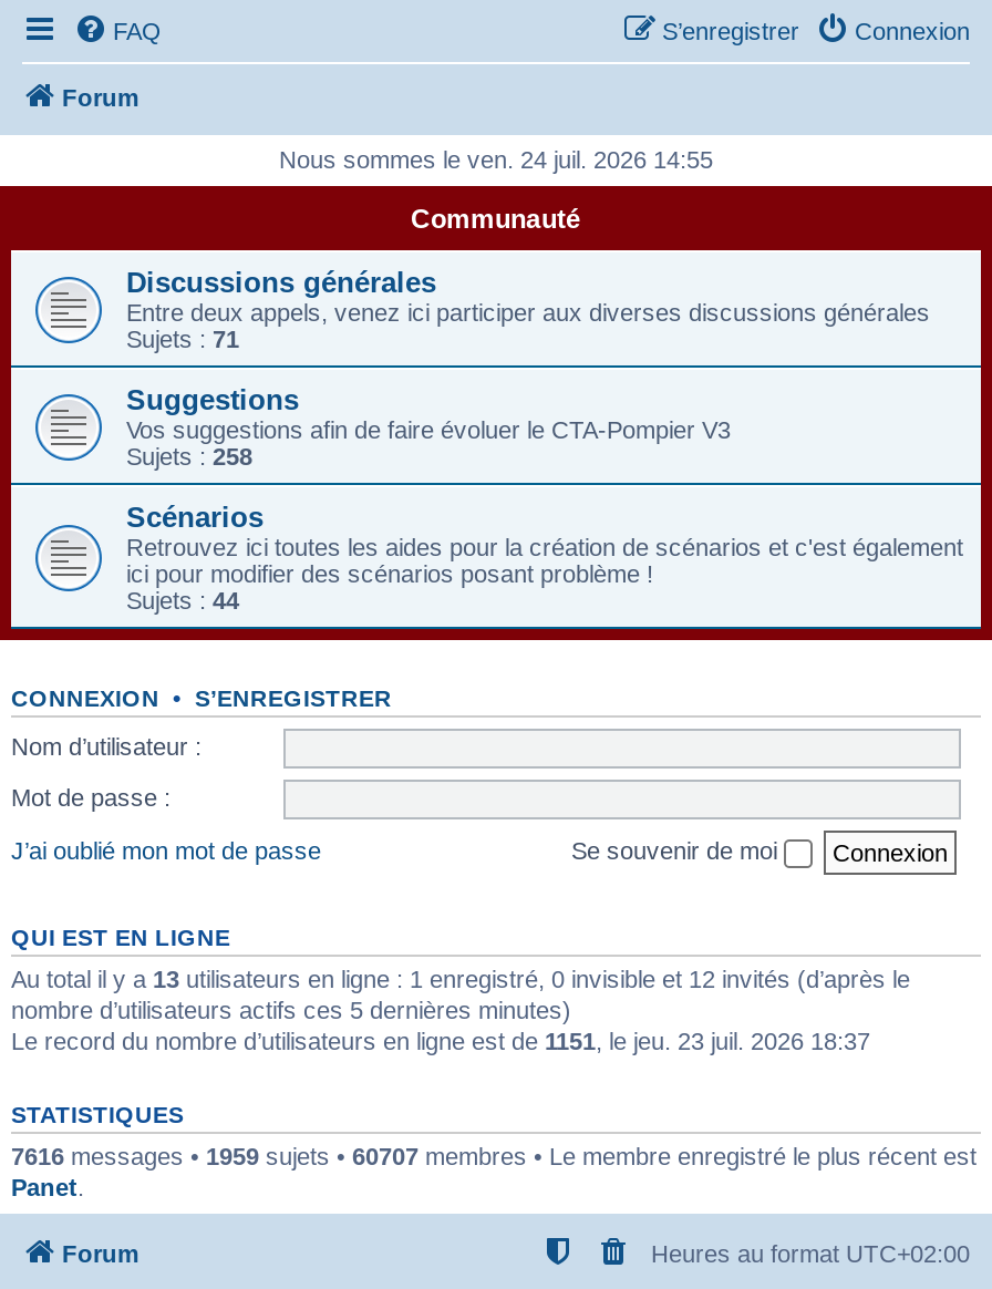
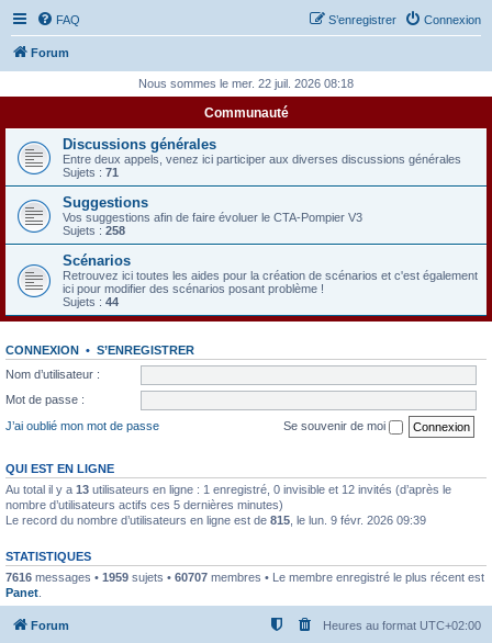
[279,146,713,173] Nous sommes le ven. 24 juil. 2026 14:55 -> [138,77,354,90] Nous sommes le mer. 22 juil. 2026 08:18
[11,1027,870,1053] Le record du nombre d’utilisateurs en ligne est de 1151, le jeu. 23 juil. 2026 18:37 -> [5,513,426,526] Le record du nombre d’utilisateurs en ligne est de 815, le lun. 9 févr. 2026 09:39

